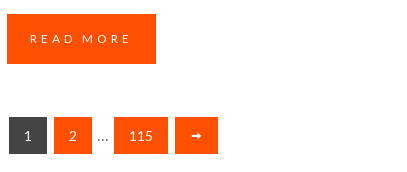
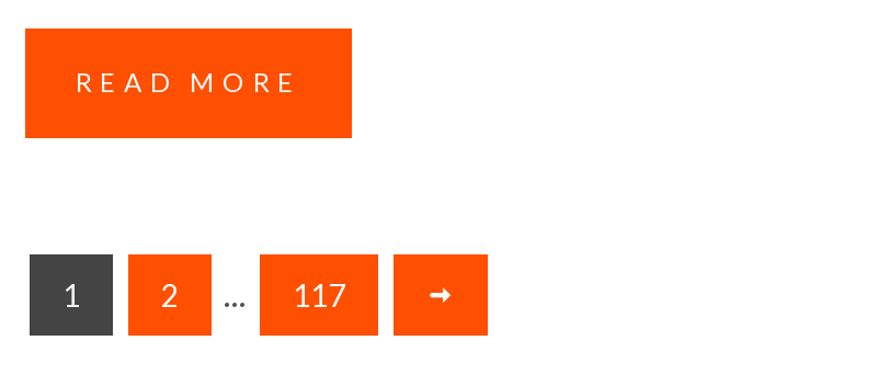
[129,127,153,144] 115 -> [293,276,345,314] 117

